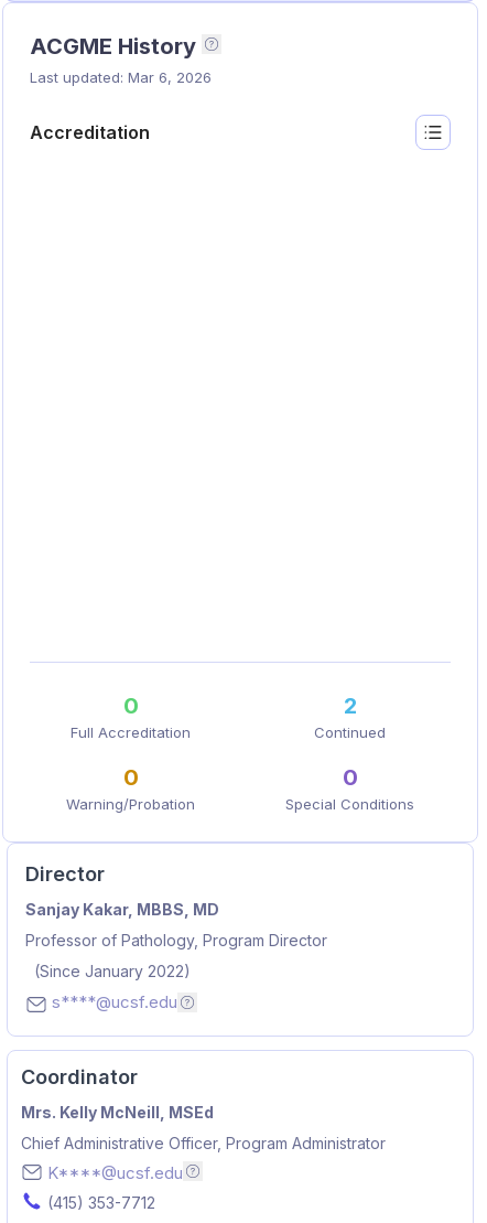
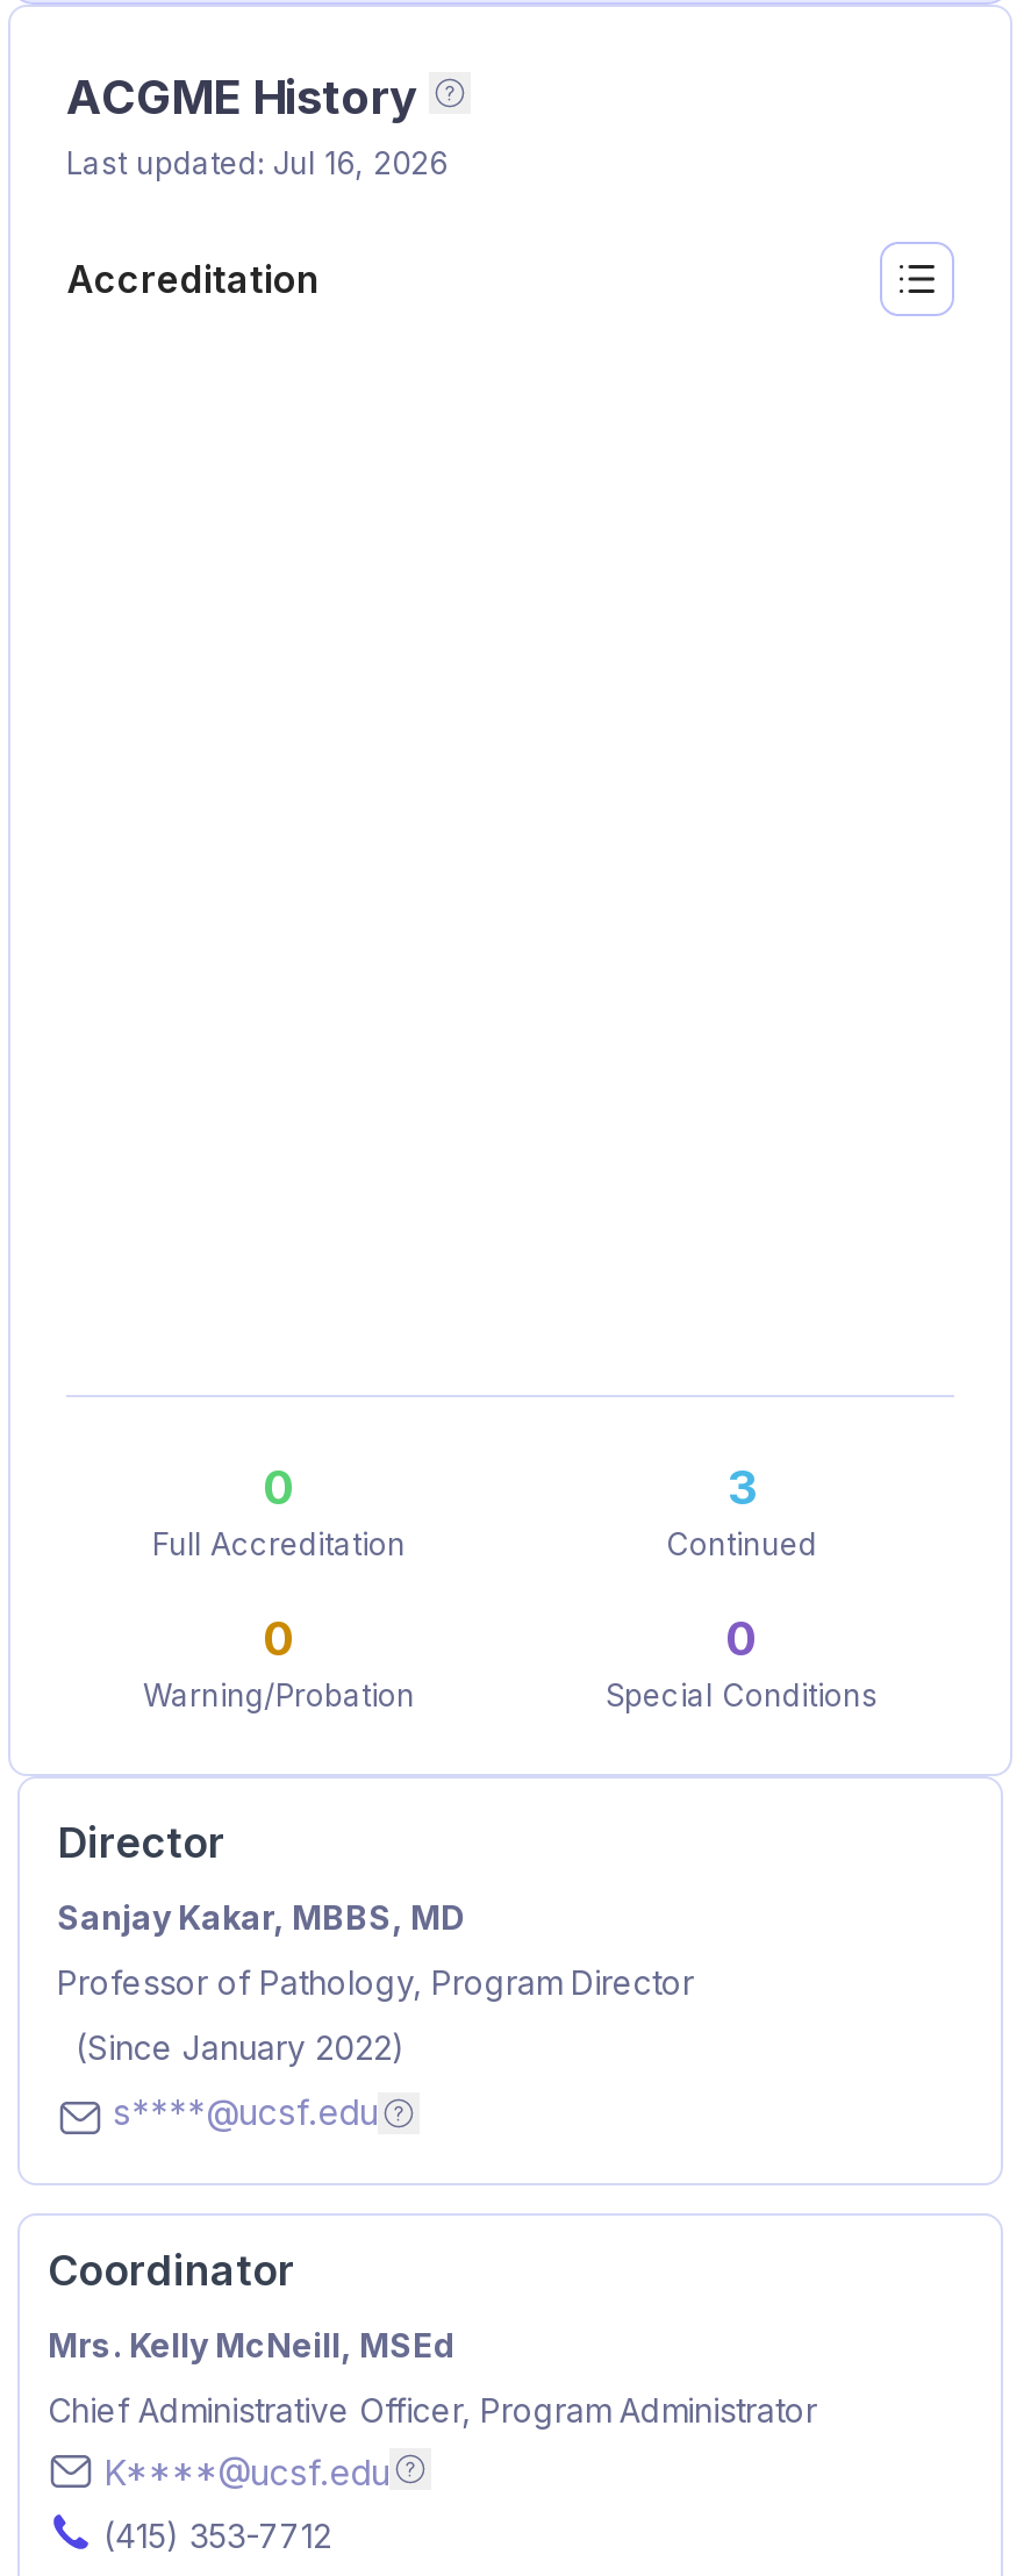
[30,68,212,86] Last updated: Mar 6, 2026 -> [66,144,448,181] Last updated: Jul 16, 2026
[343,693,356,719] 2 -> [728,1460,756,1516] 3

